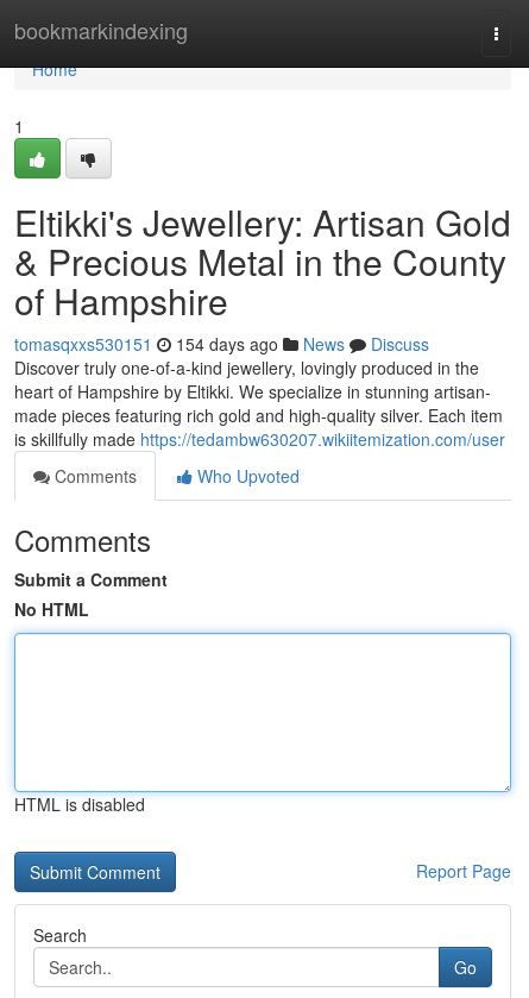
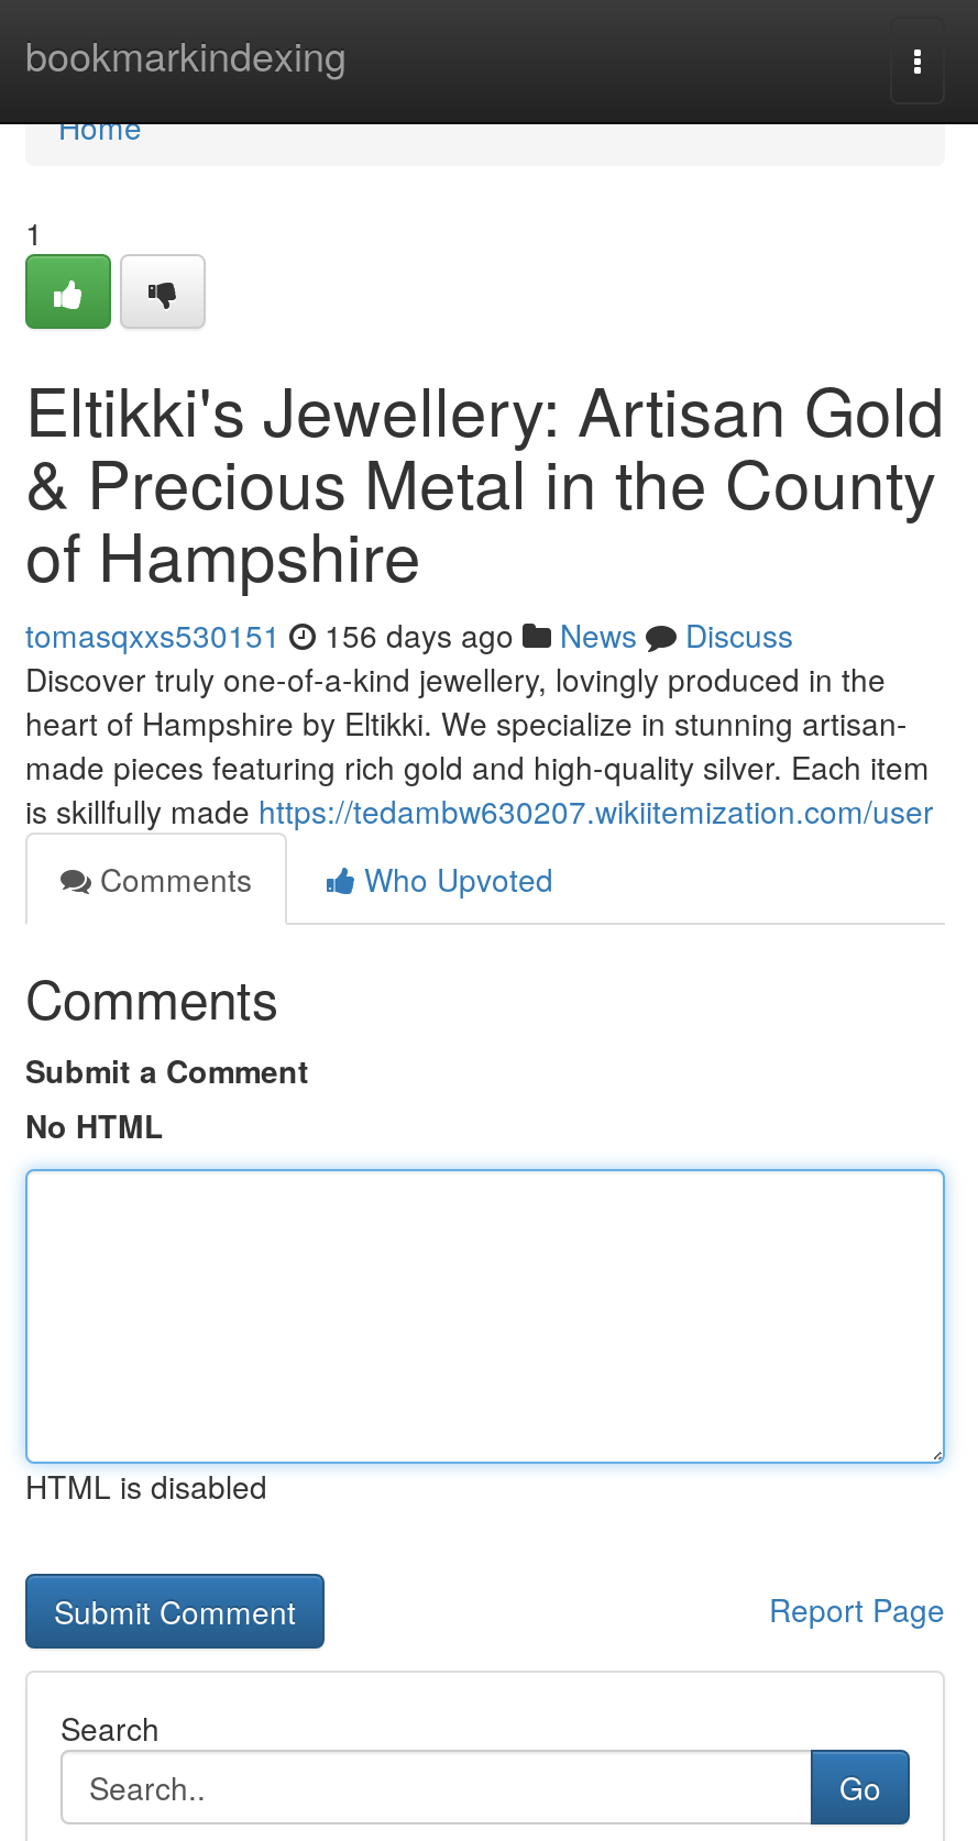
[14,332,429,356] tomasqxxs530151 154 days ago News Discuss -> [25,613,793,657] tomasqxxs530151 156 days ago News Discuss

